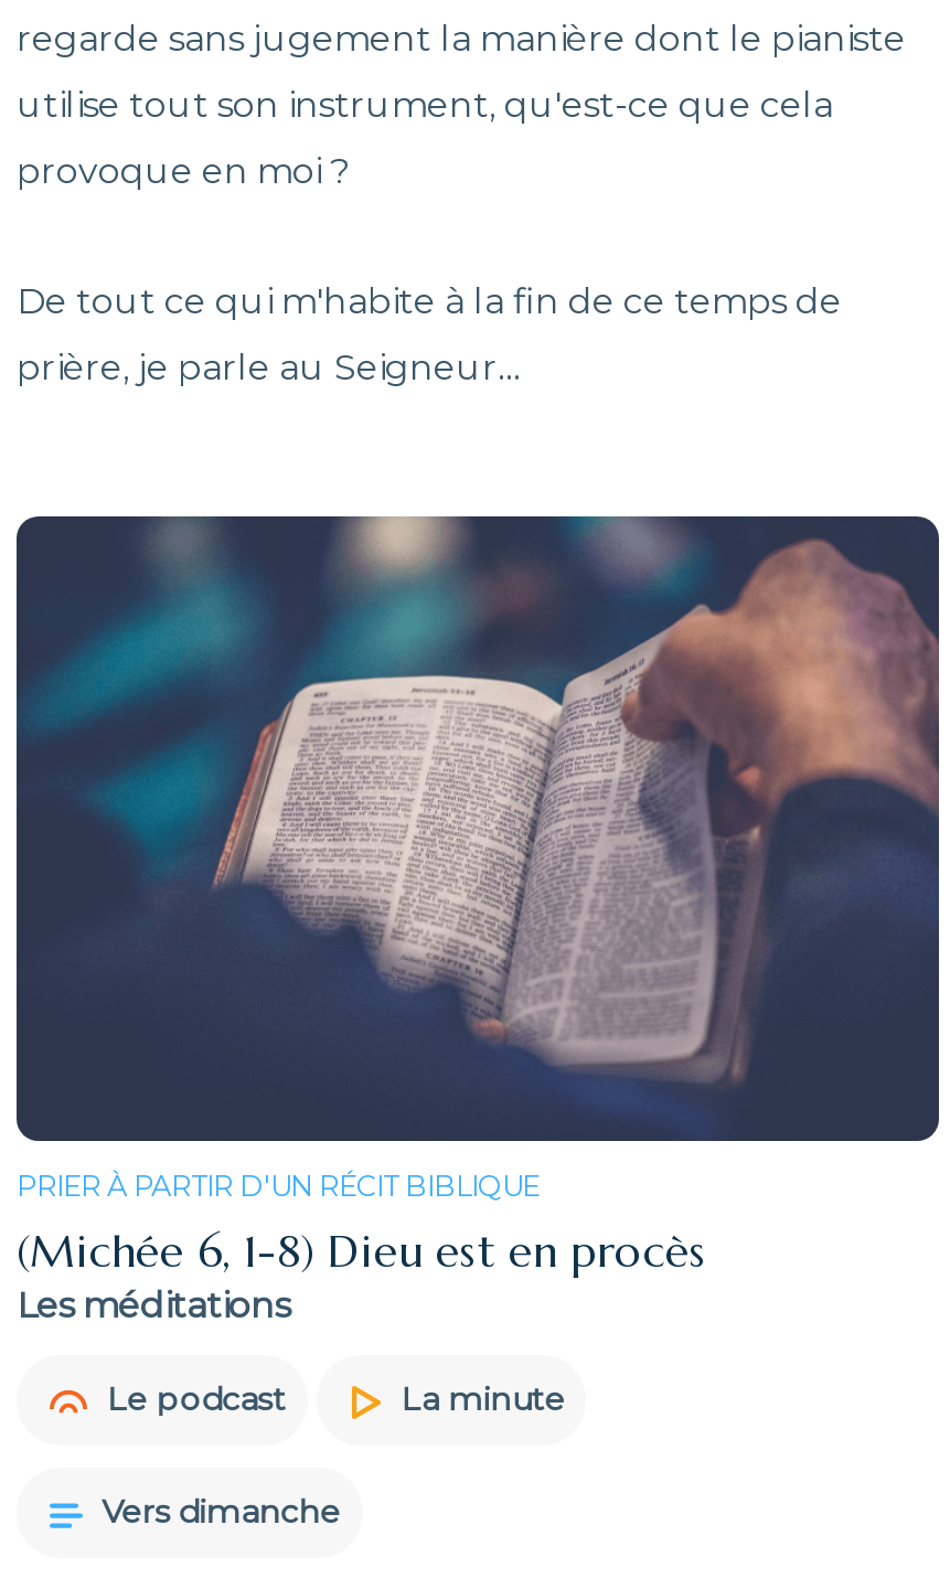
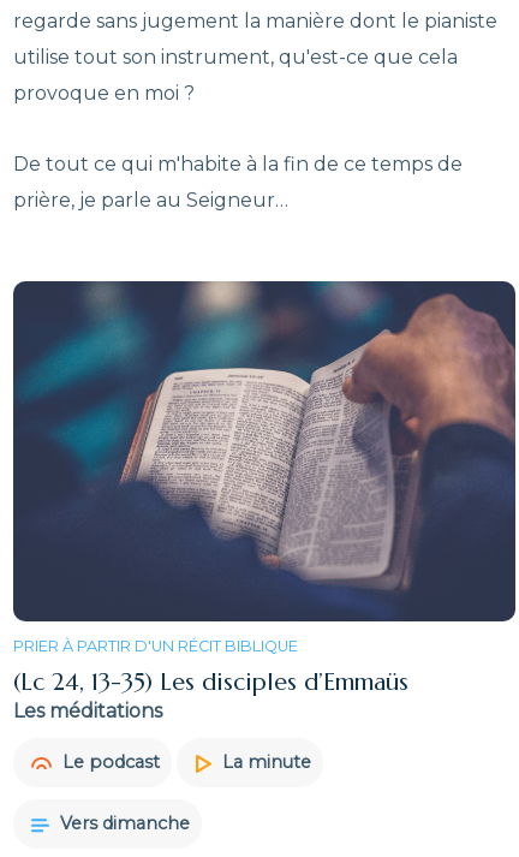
[17,1224,707,1280] (Michée 6, 1-8) Dieu est en procès -> [13,667,408,697] (Lc 24, 13-35) Les disciples d’Emmaüs

